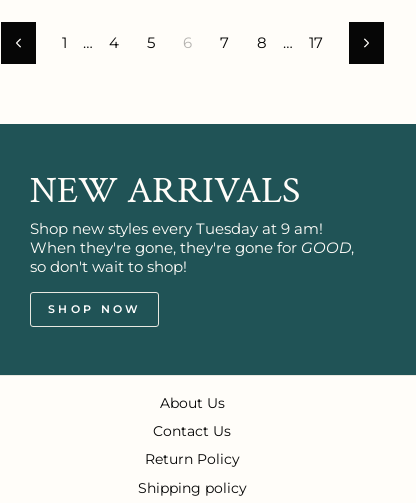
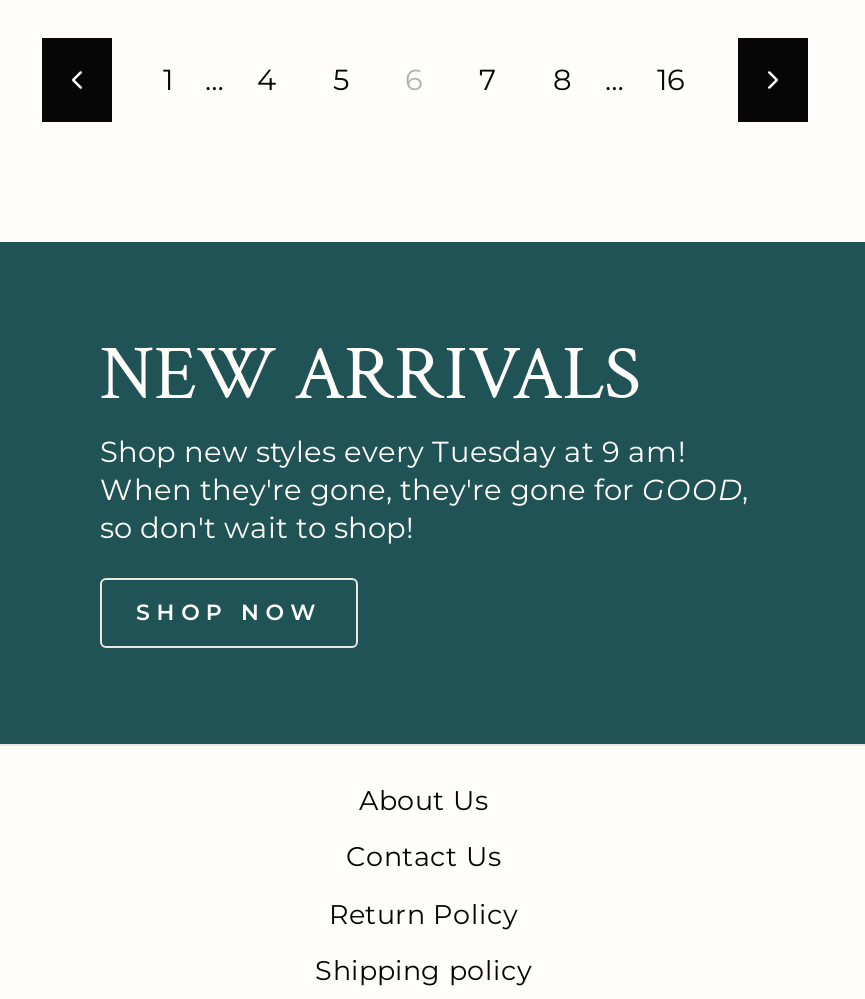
[308,34,322,52] 17 -> [657,62,685,98] 16

